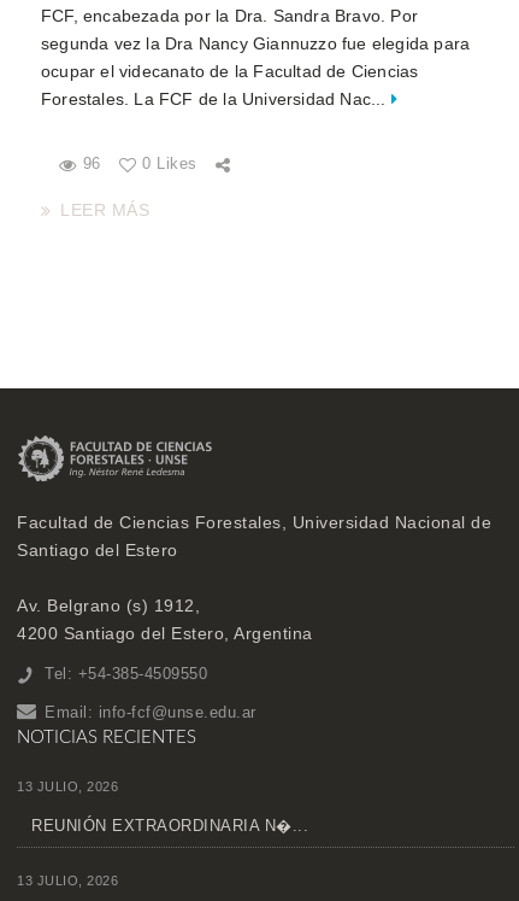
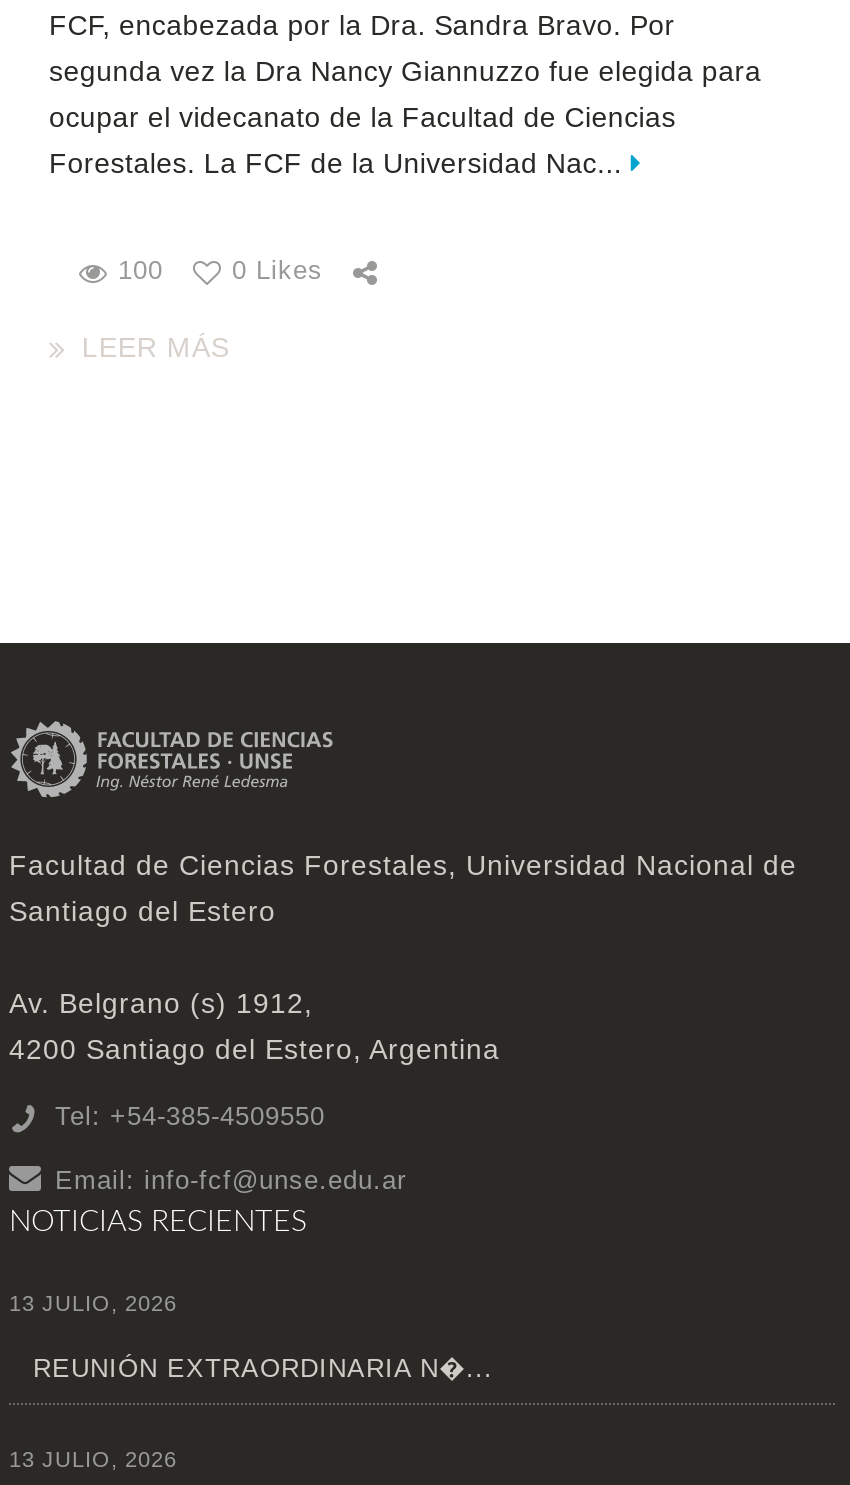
[82,154,101,172] 96 -> [118,255,163,285] 100

